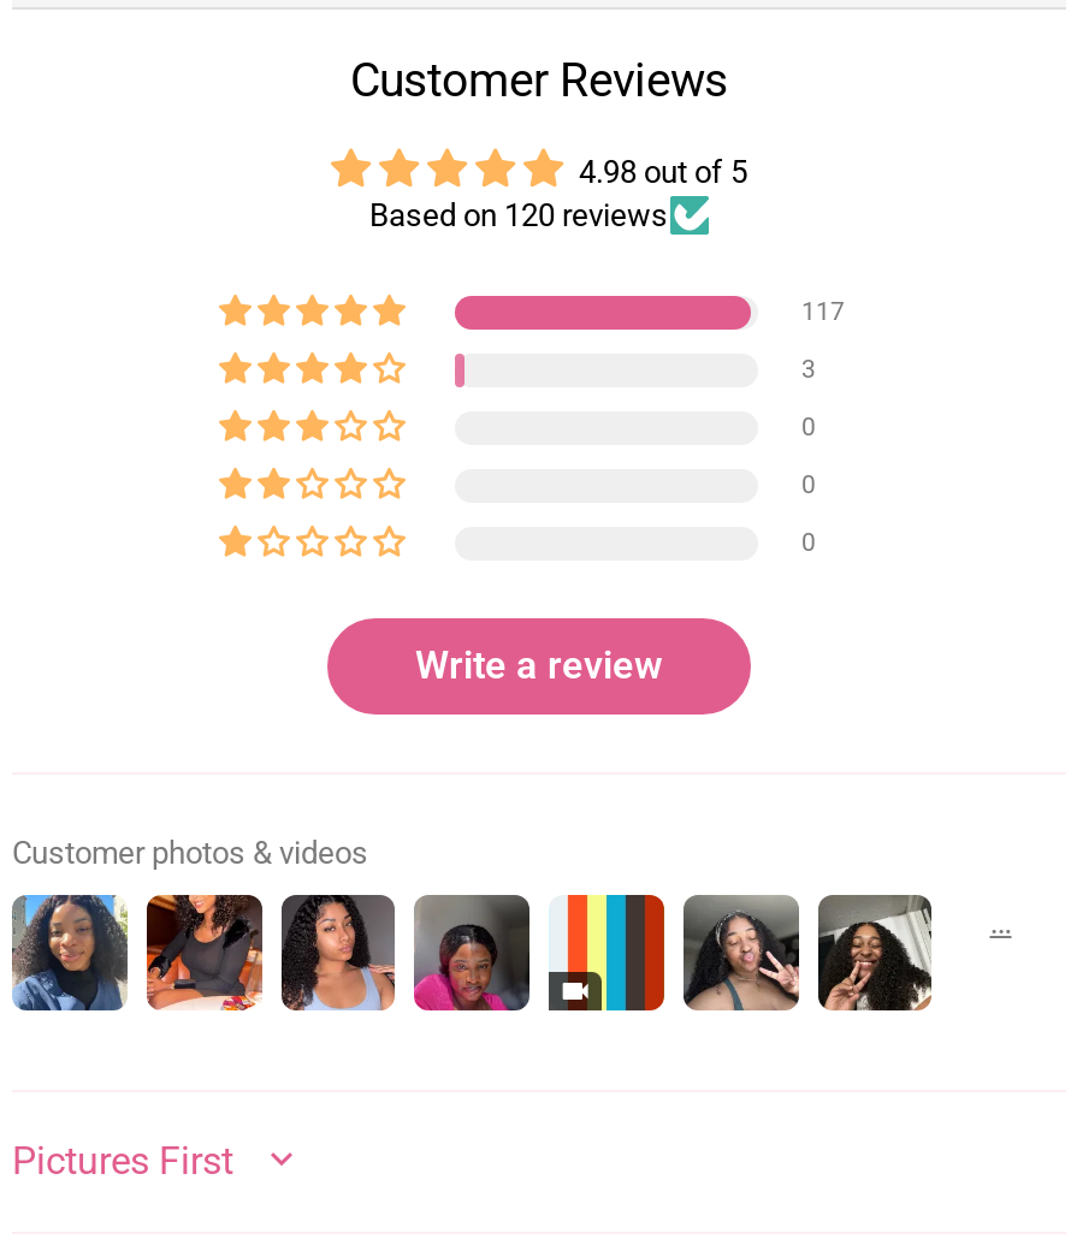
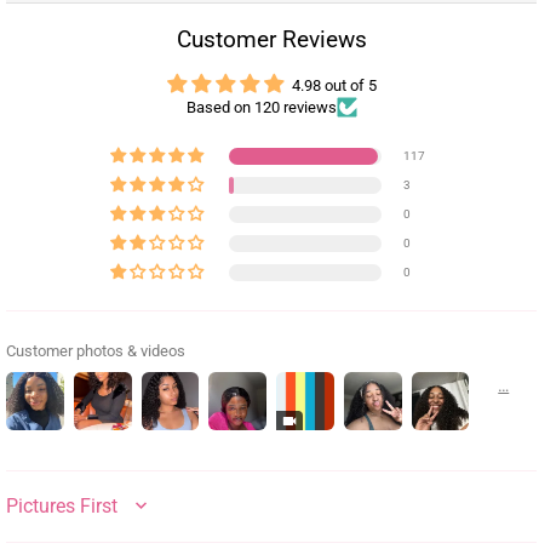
[415,639,663,685] Write a review -> none

